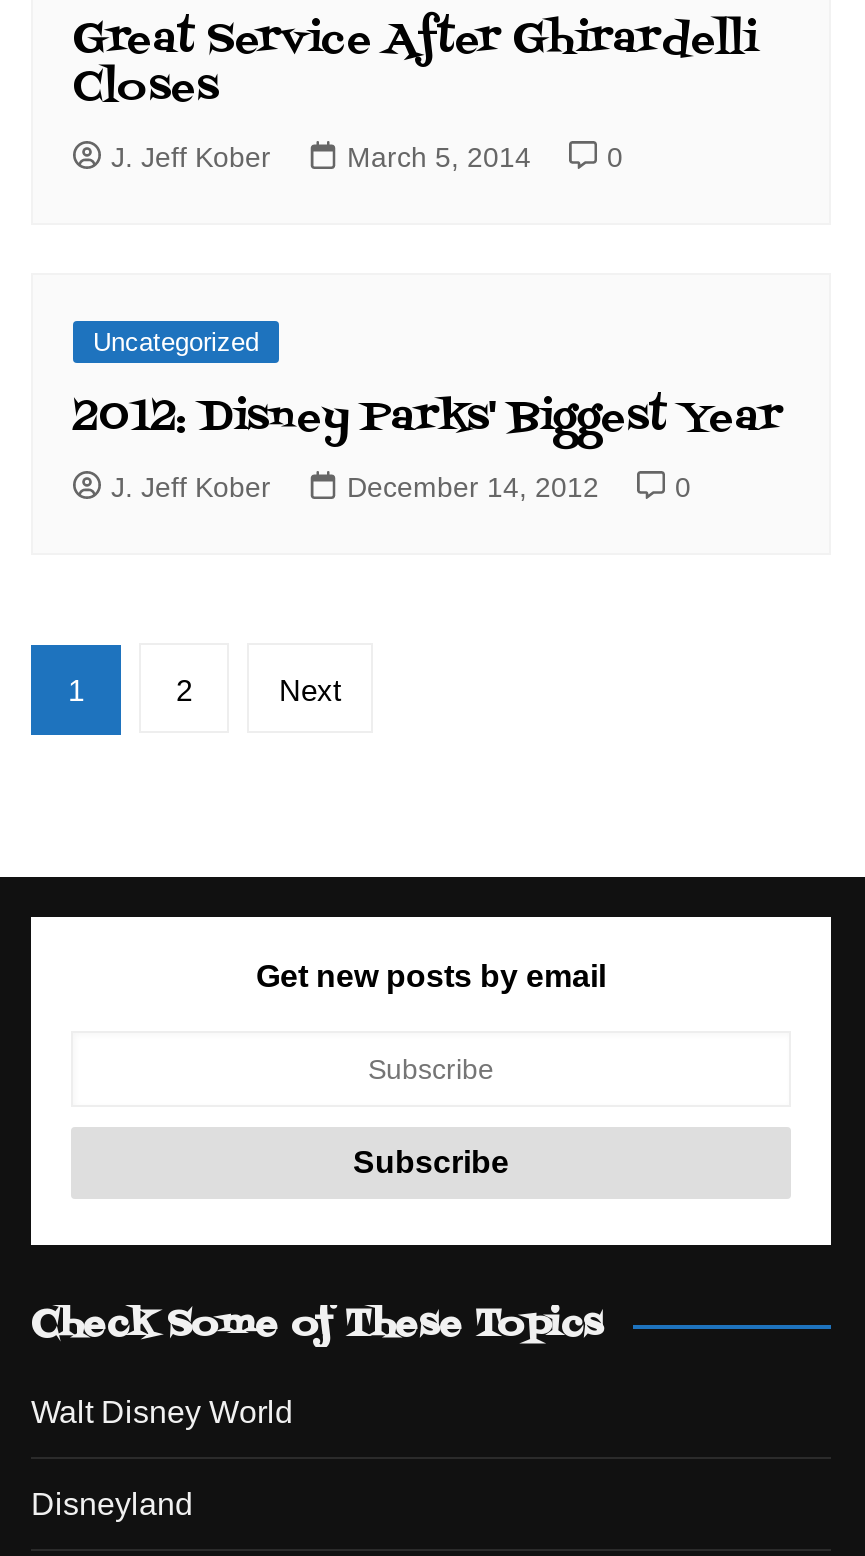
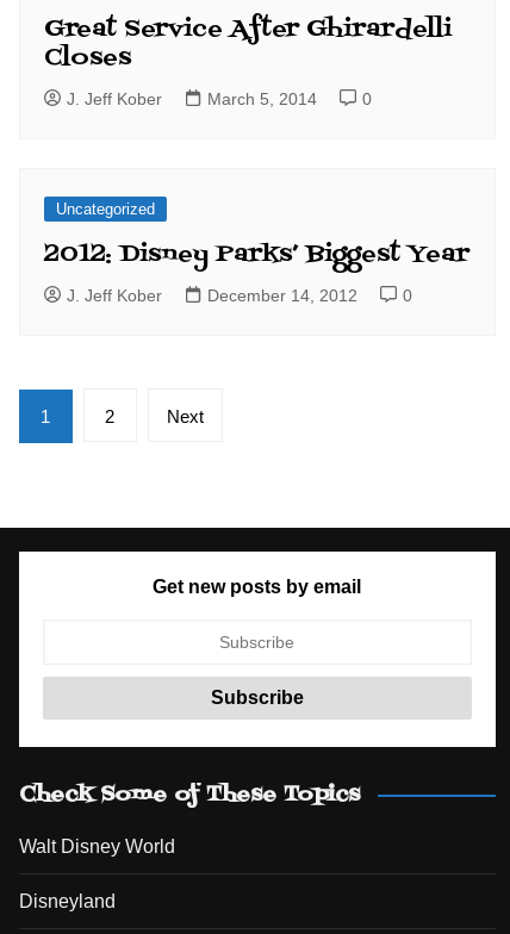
[73,389,783,449] 2012: Disney Parks' Biggest Year -> [44,237,469,273] 2012: Disney Parks’ Biggest Year

